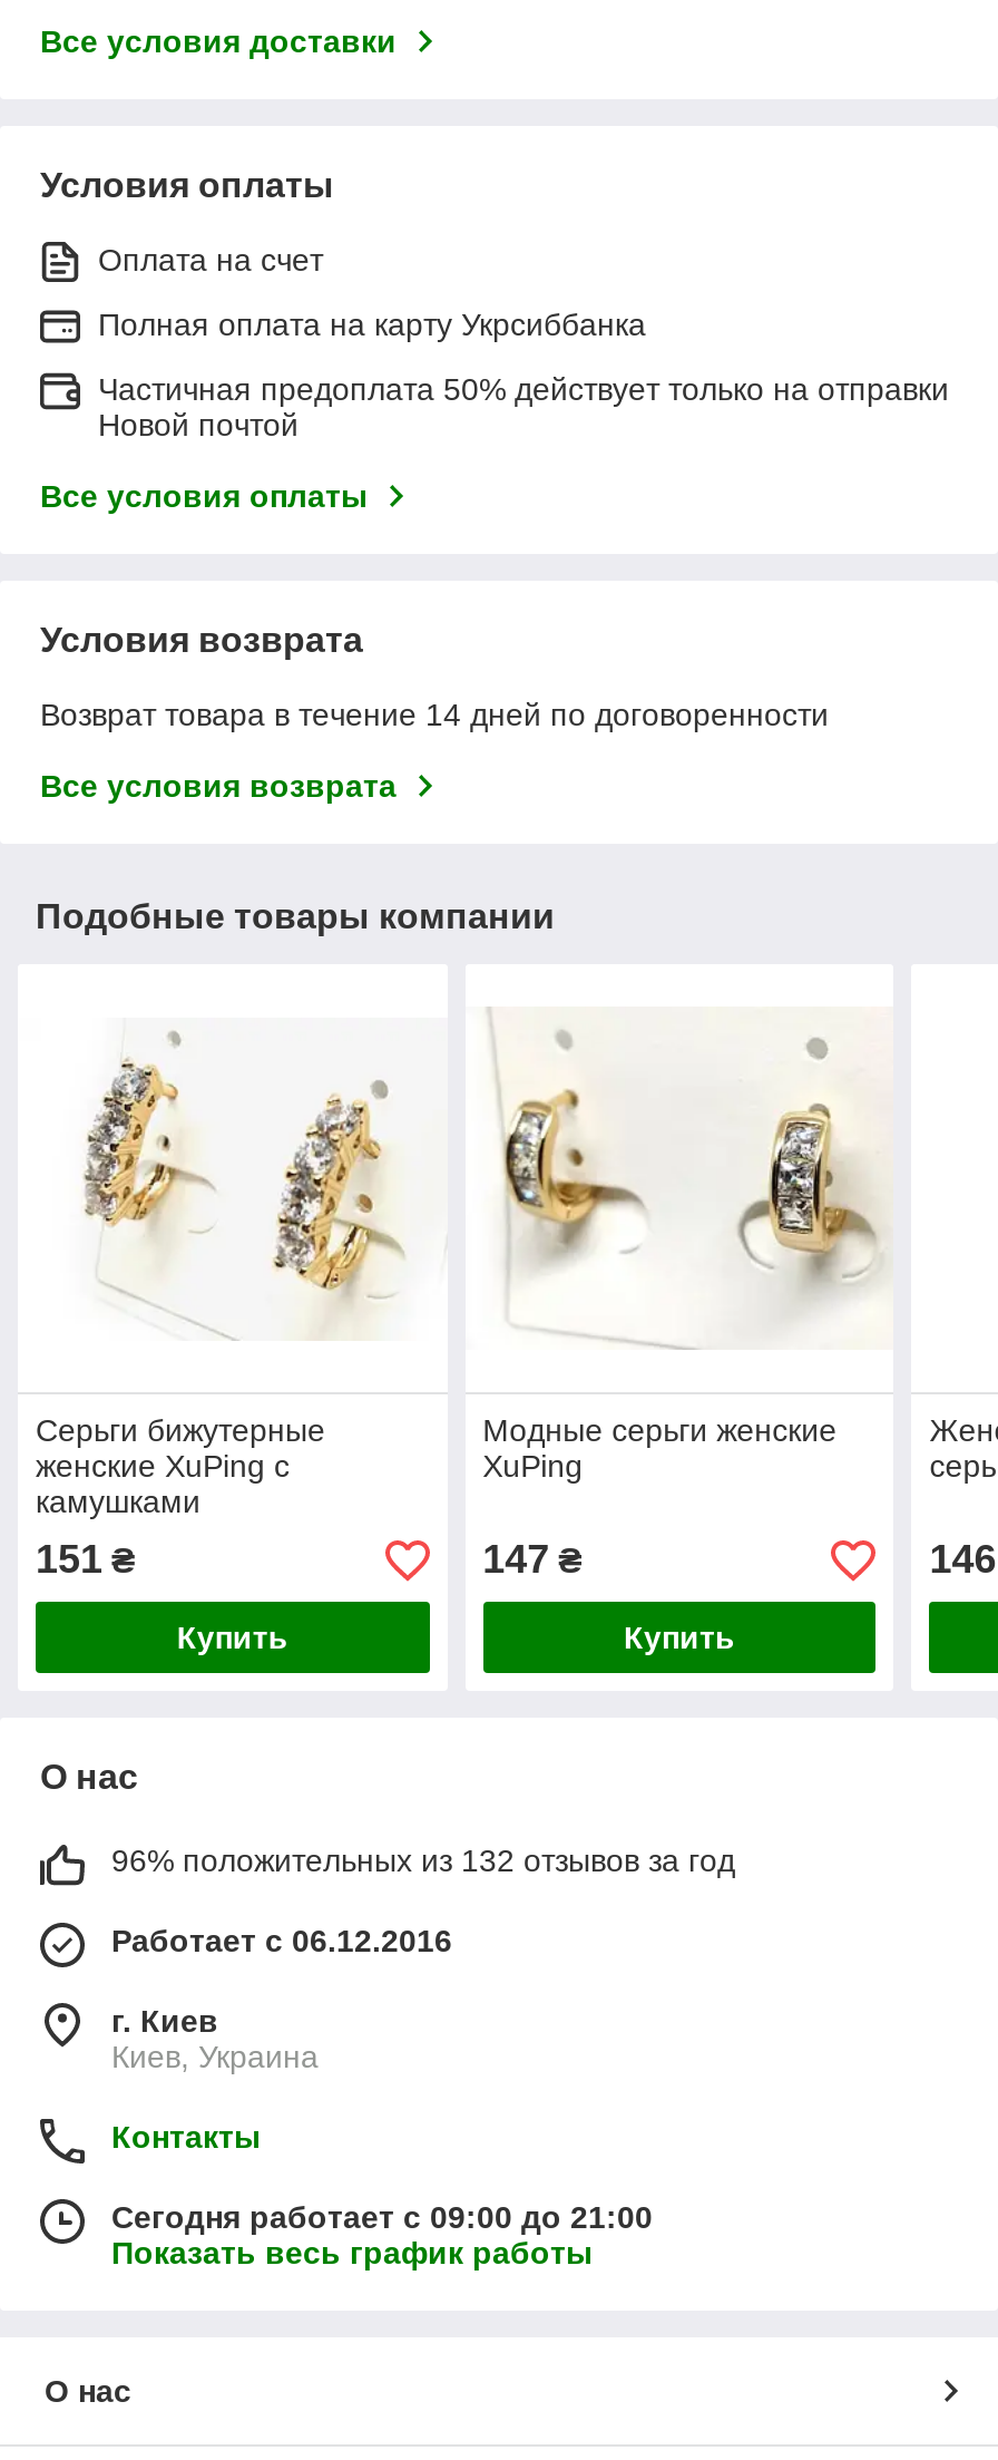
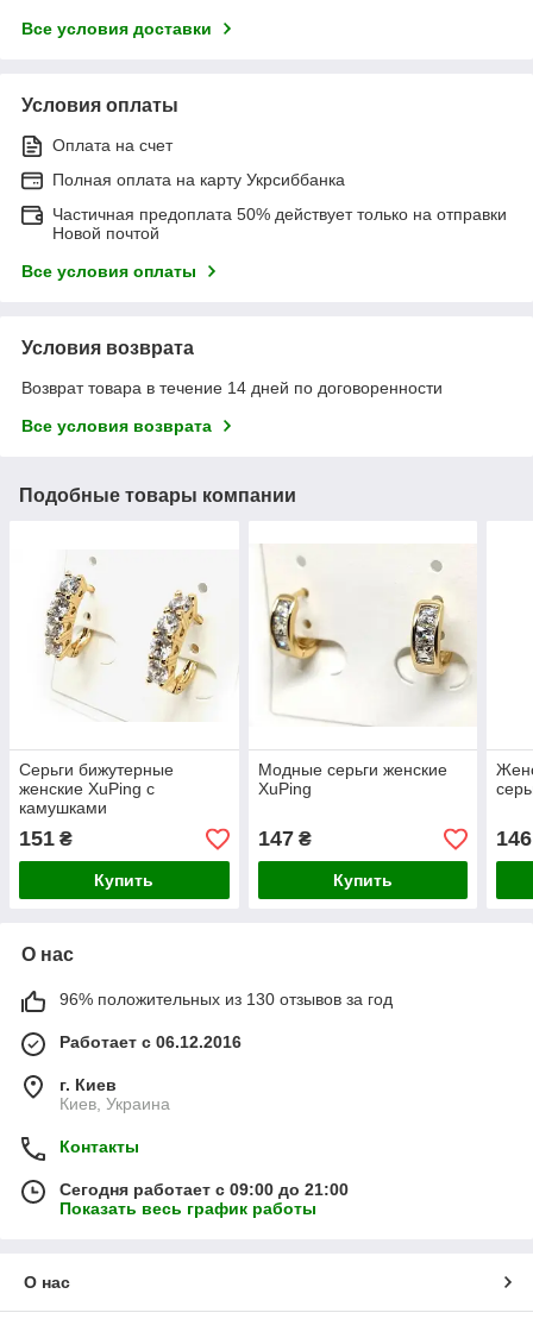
[111,1843,735,1879] 96% положительных из 132 отзывов за год -> [59,990,393,1009] 96% положительных из 130 отзывов за год

